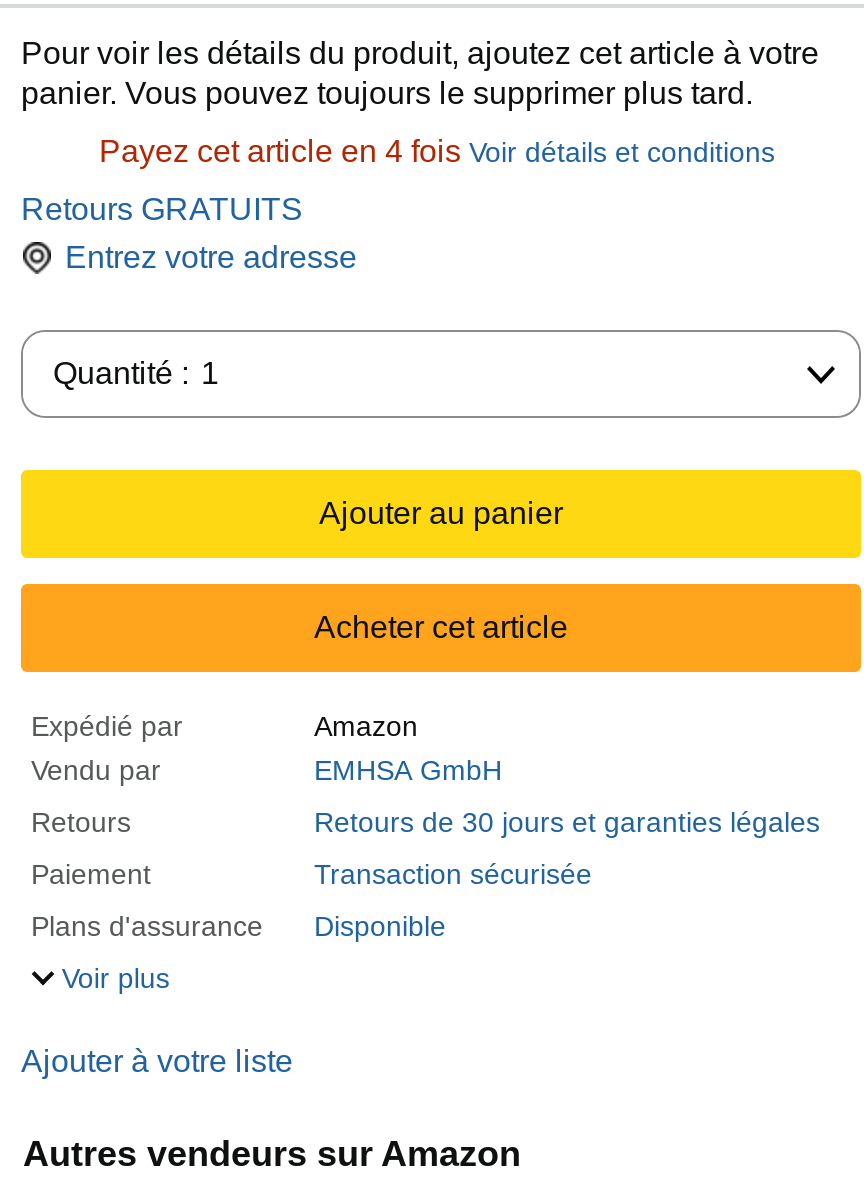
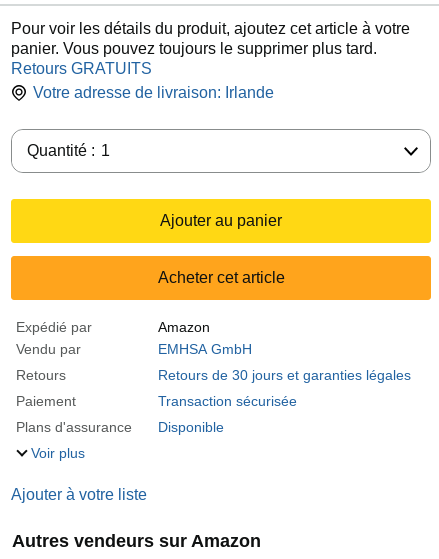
[99,134,775,168] Payez cet article en 4 fois Voir détails et conditions -> none
[65,240,357,274] Entrez votre adresse -> [33,84,274,101] Votre adresse de livraison: Irlande

